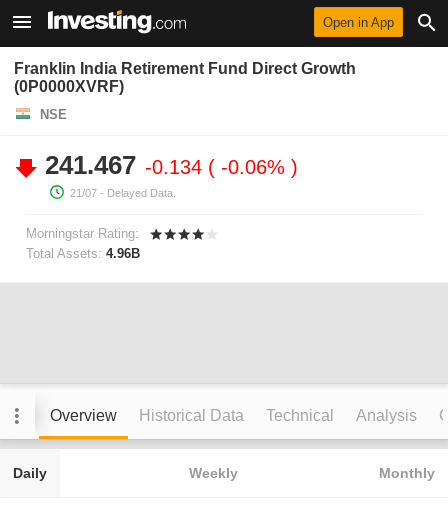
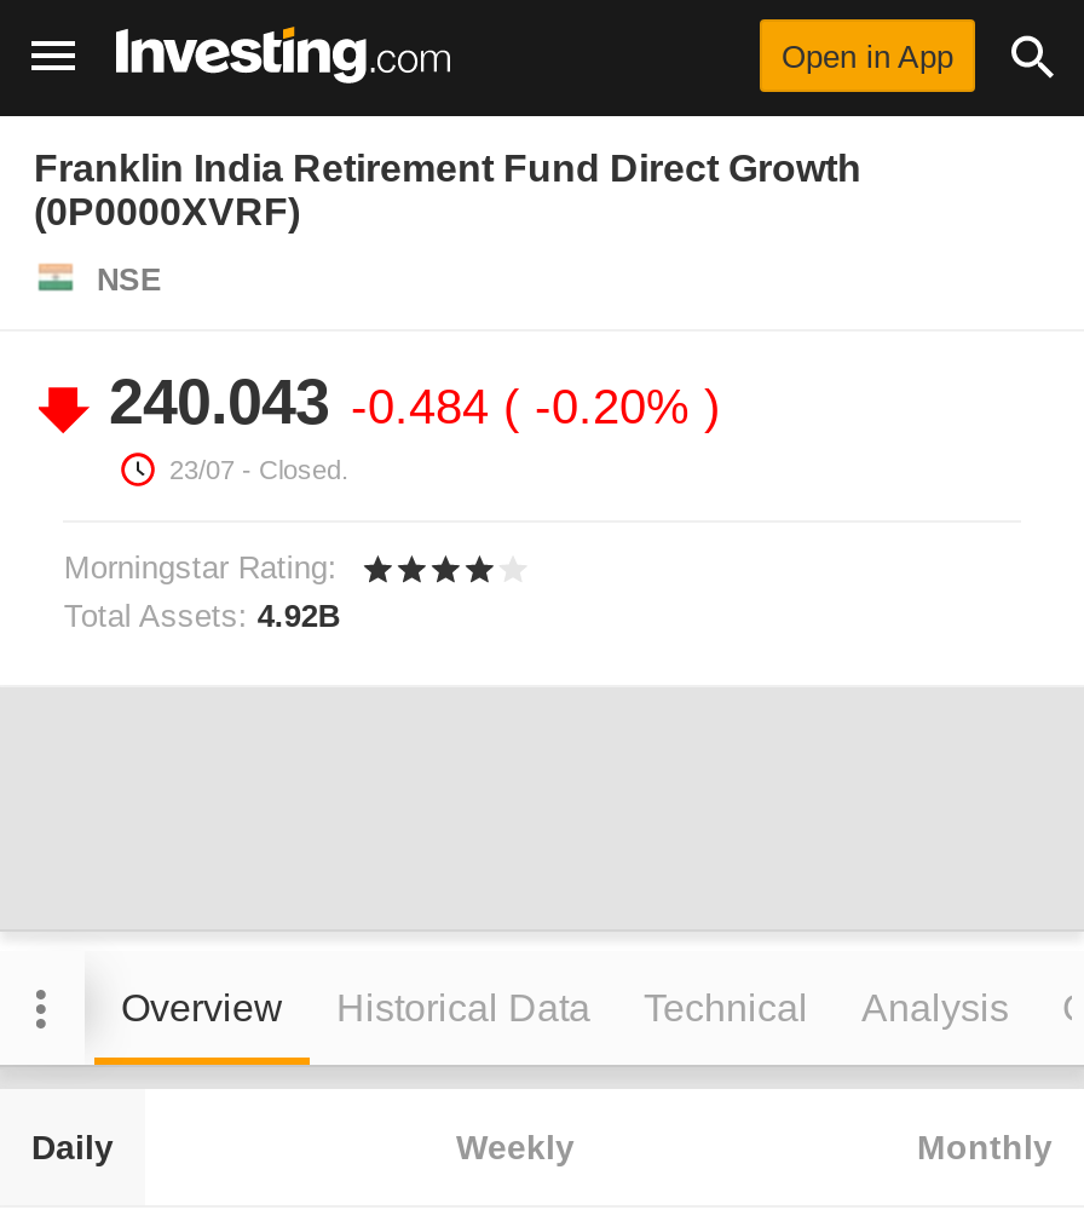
[45,150,291,199] 241.467 -0.134 -0.06% | 21/07 - Delayed Data. -> [109,365,704,484] 240.043 -0.484 -0.20% | 23/07 - Closed.
[26,246,140,261] Total Assets: 4.96B -> [64,598,340,634] Total Assets: 4.92B

